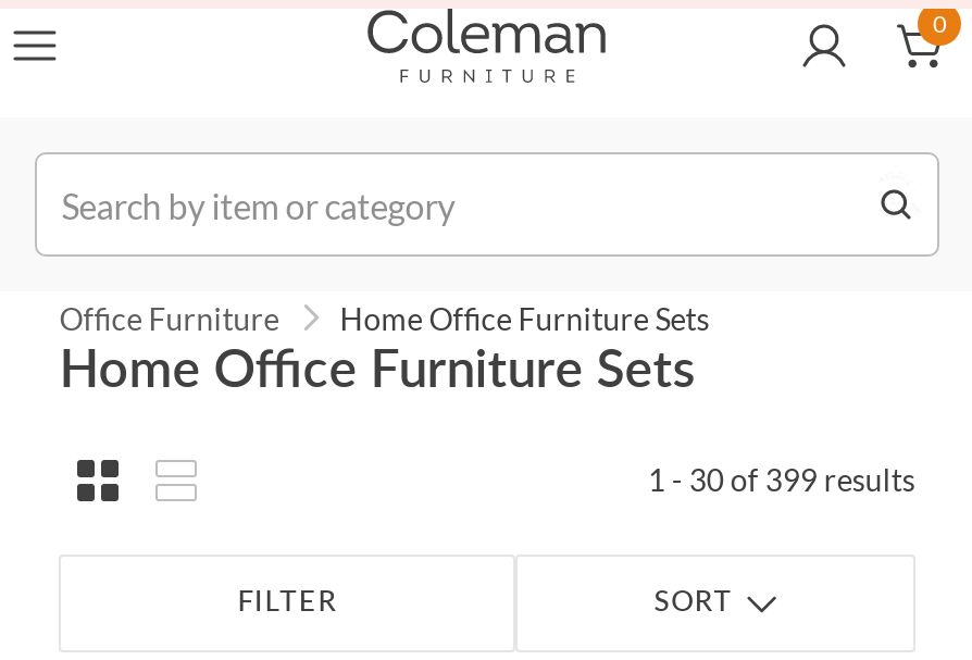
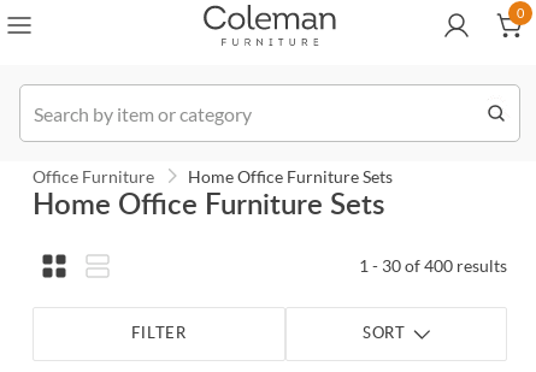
[648,460,915,497] 1 - 30 of 399 results -> [359,255,507,275] 1 - 30 of 400 results

